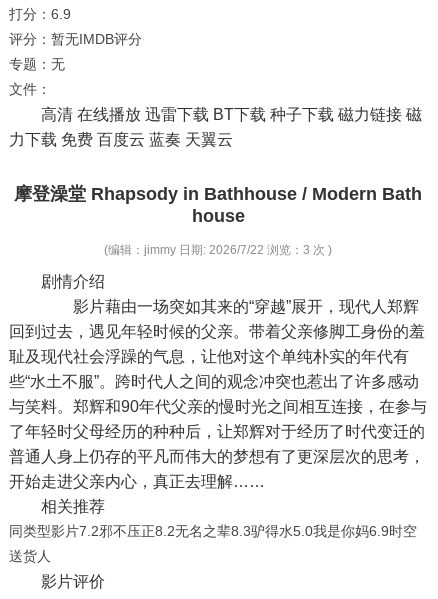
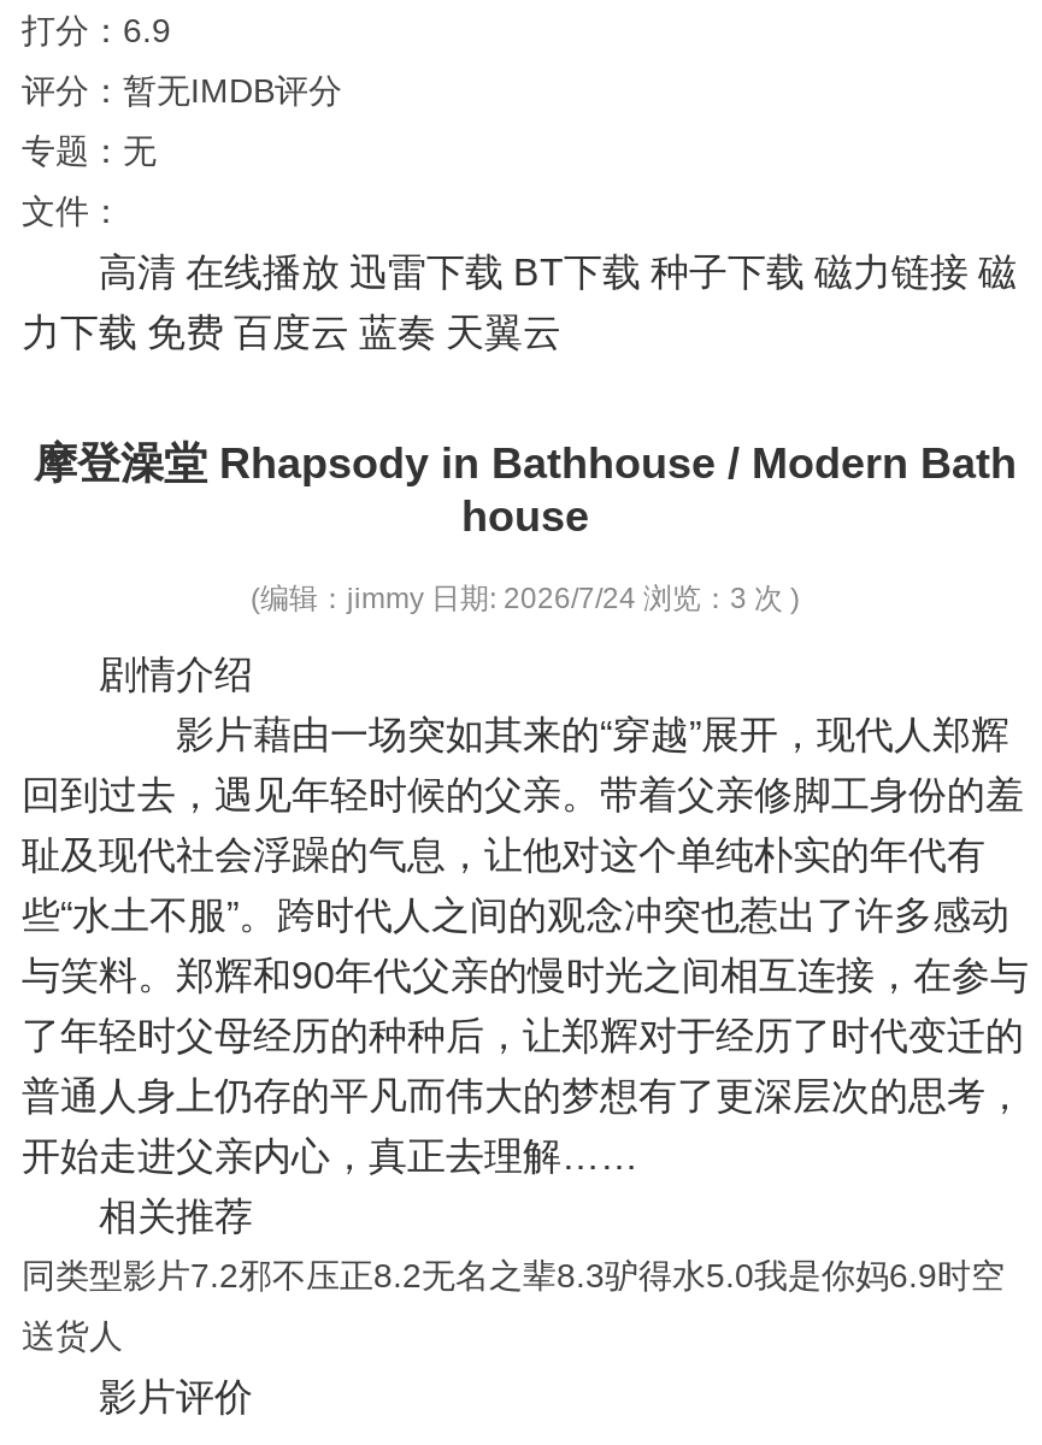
[104,243,332,257] (编辑：jimmy 日期: 2026/7/22 浏览：3 次 ) -> [251,582,800,615] (编辑：jimmy 日期: 2026/7/24 浏览：3 次 )

